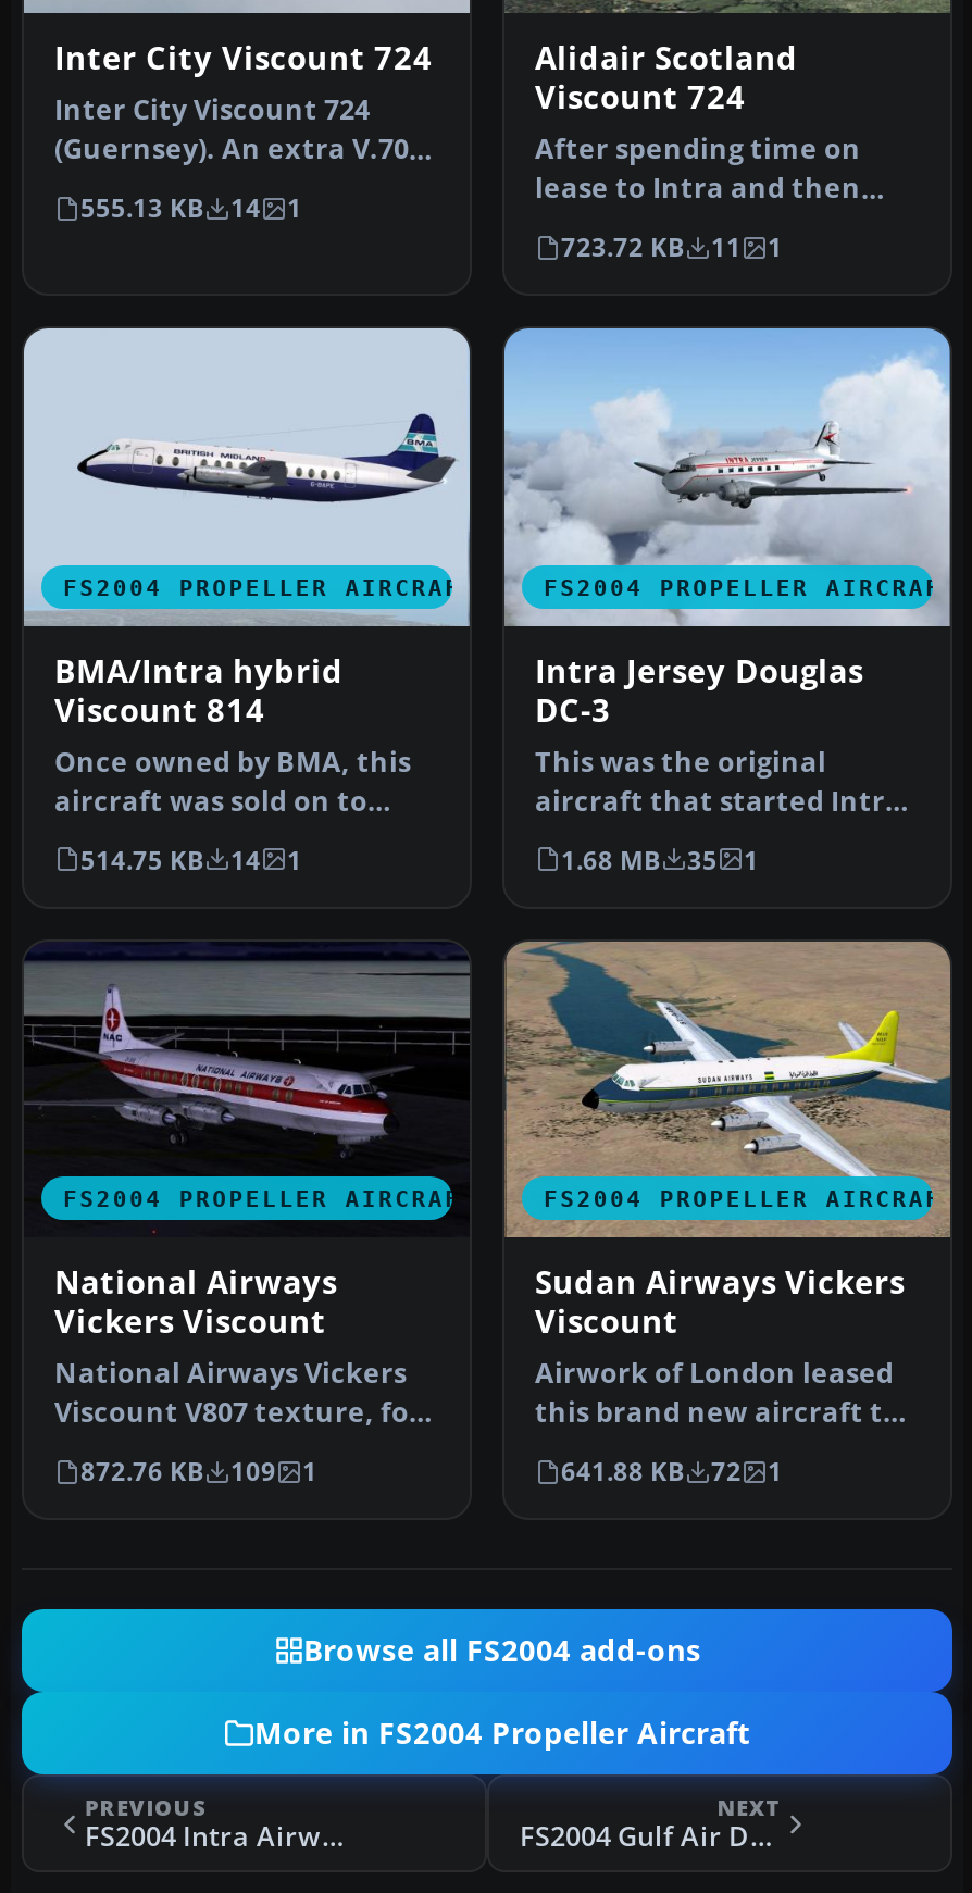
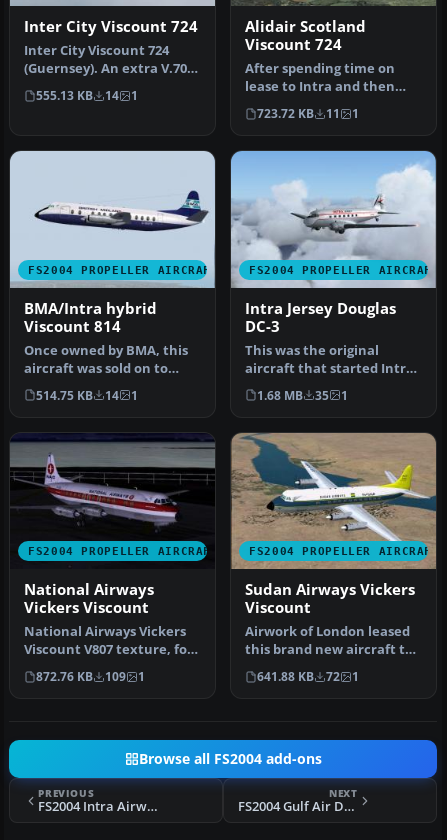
[254,1714,750,1753] More in FS2004 Propeller Aircraft -> none

